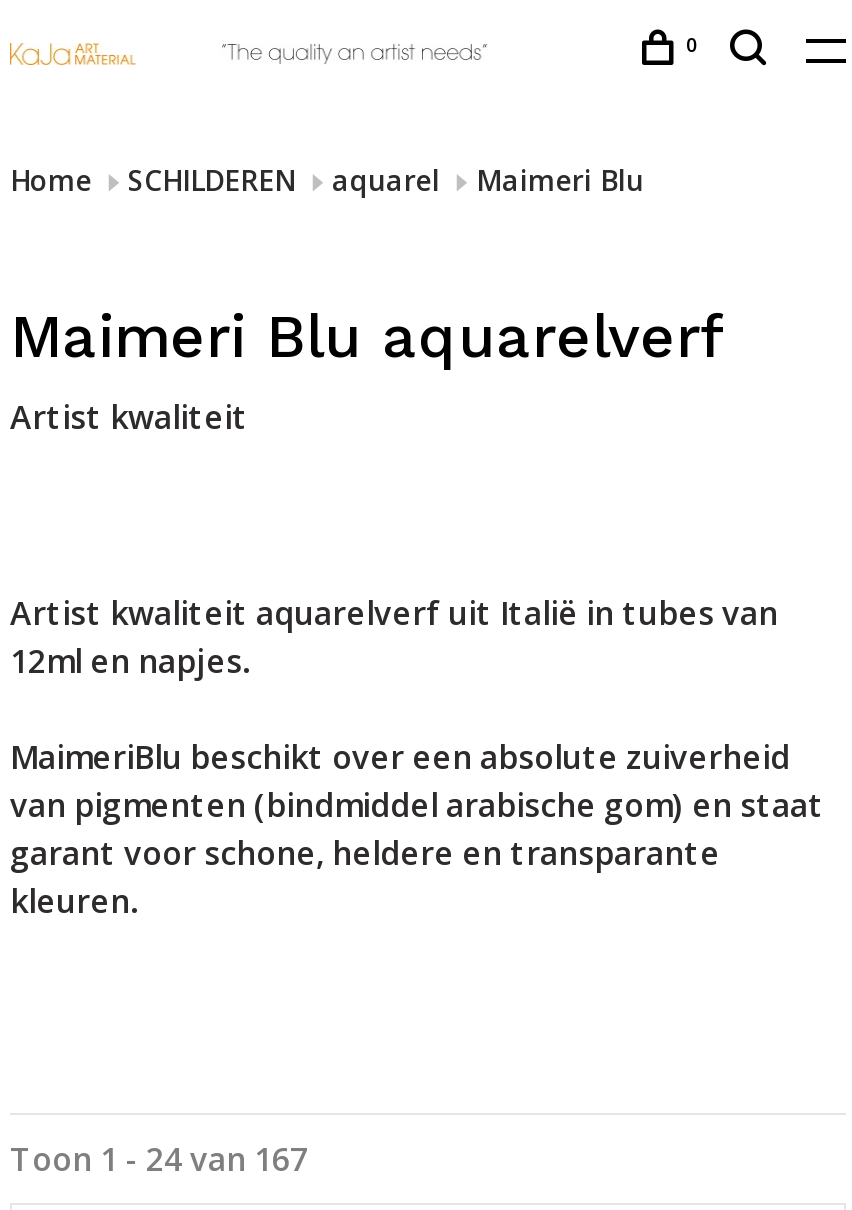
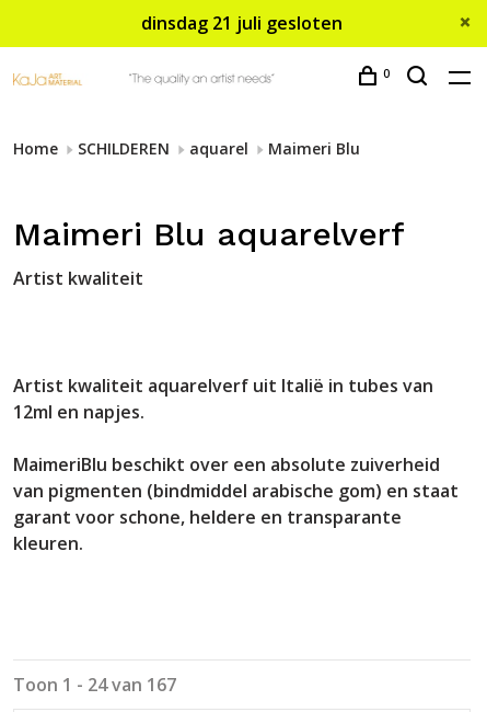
none -> [141,11,343,35] dinsdag 21 juli gesloten

